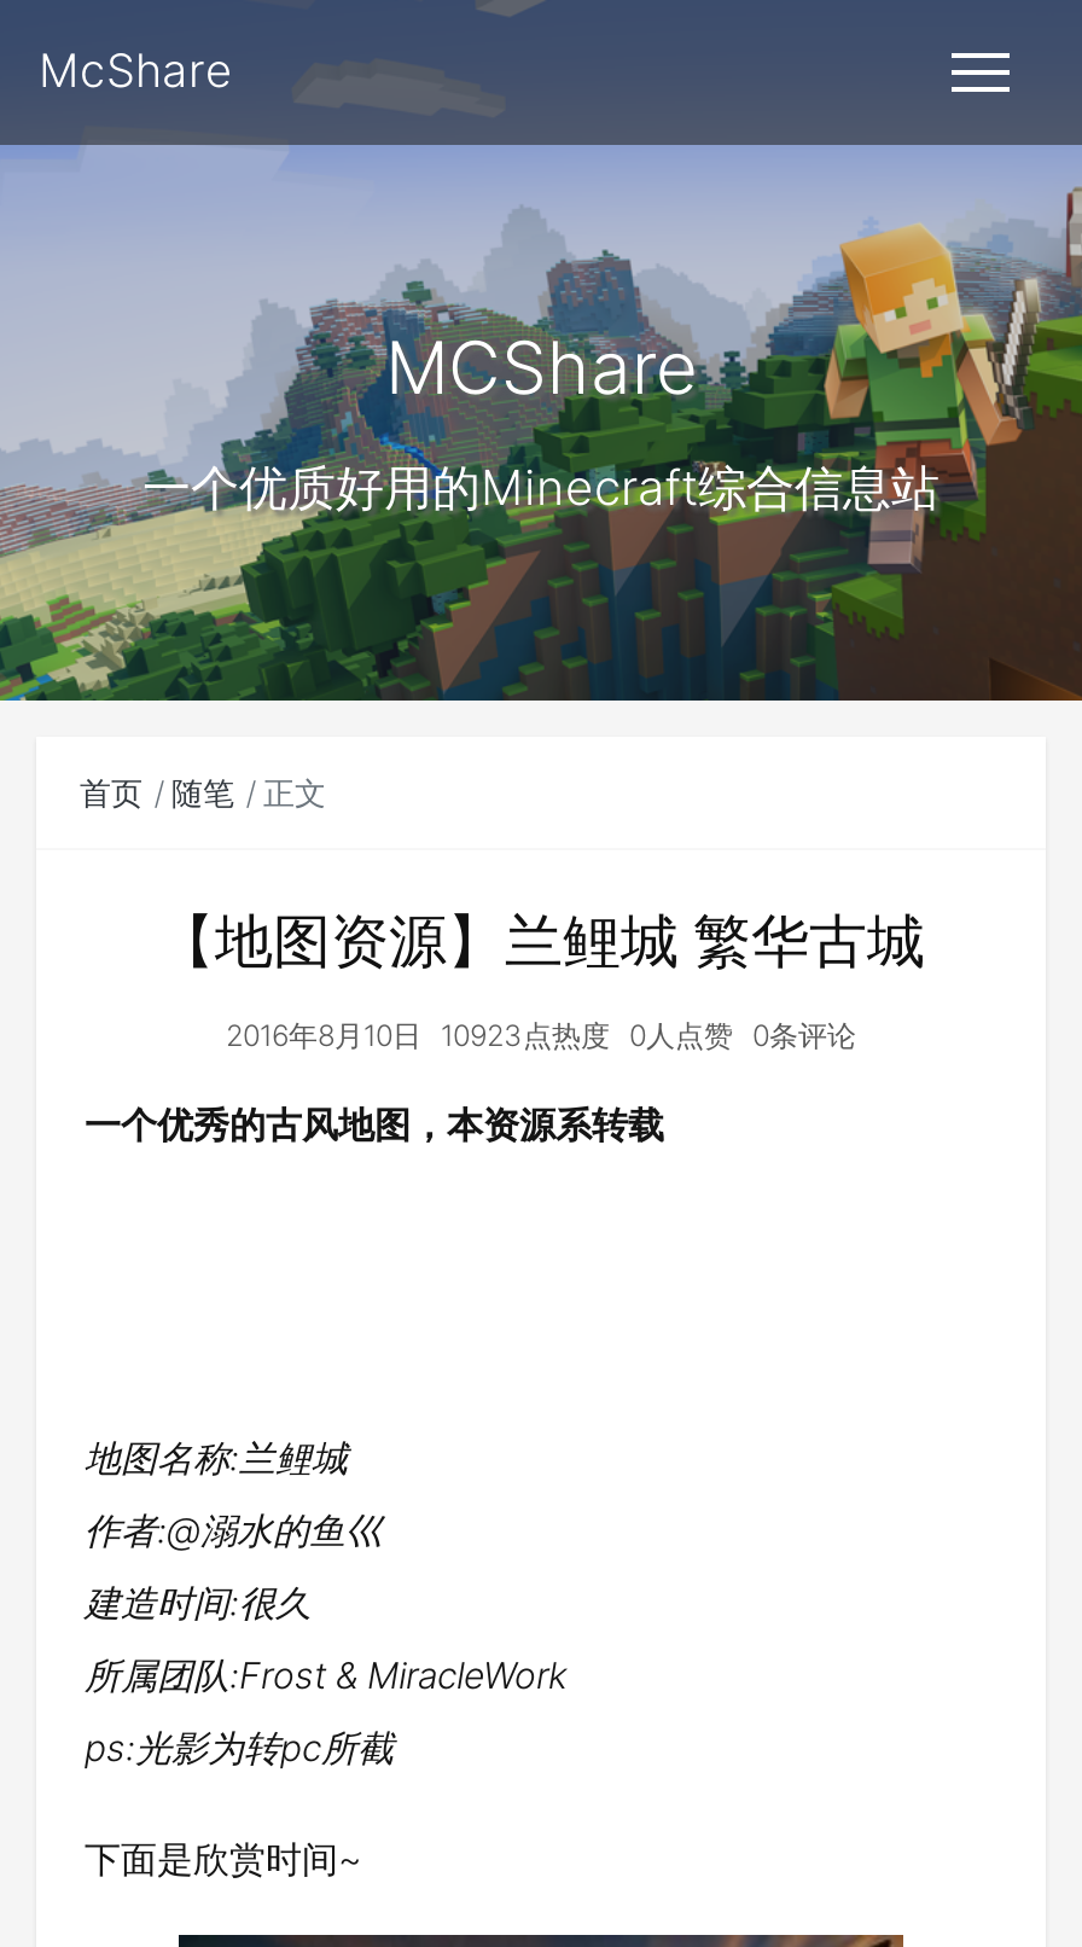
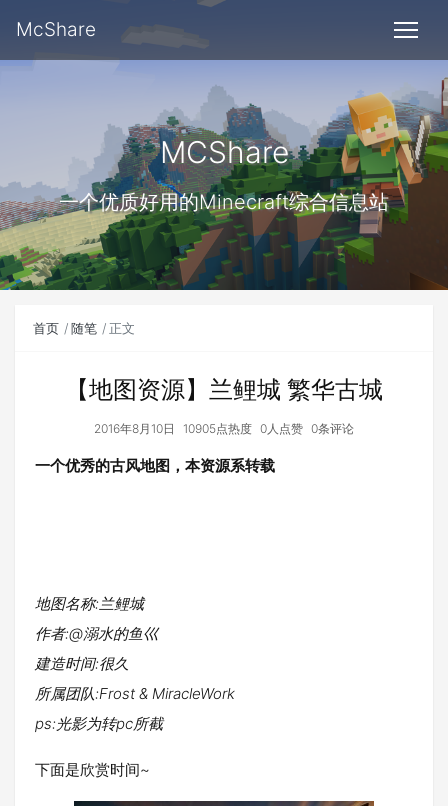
[226,1017,856,1053] 2016年8月10日 10923点热度 0人点赞 0条评论 -> [94,421,354,436] 2016年8月10日 10905点热度 0人点赞 0条评论

